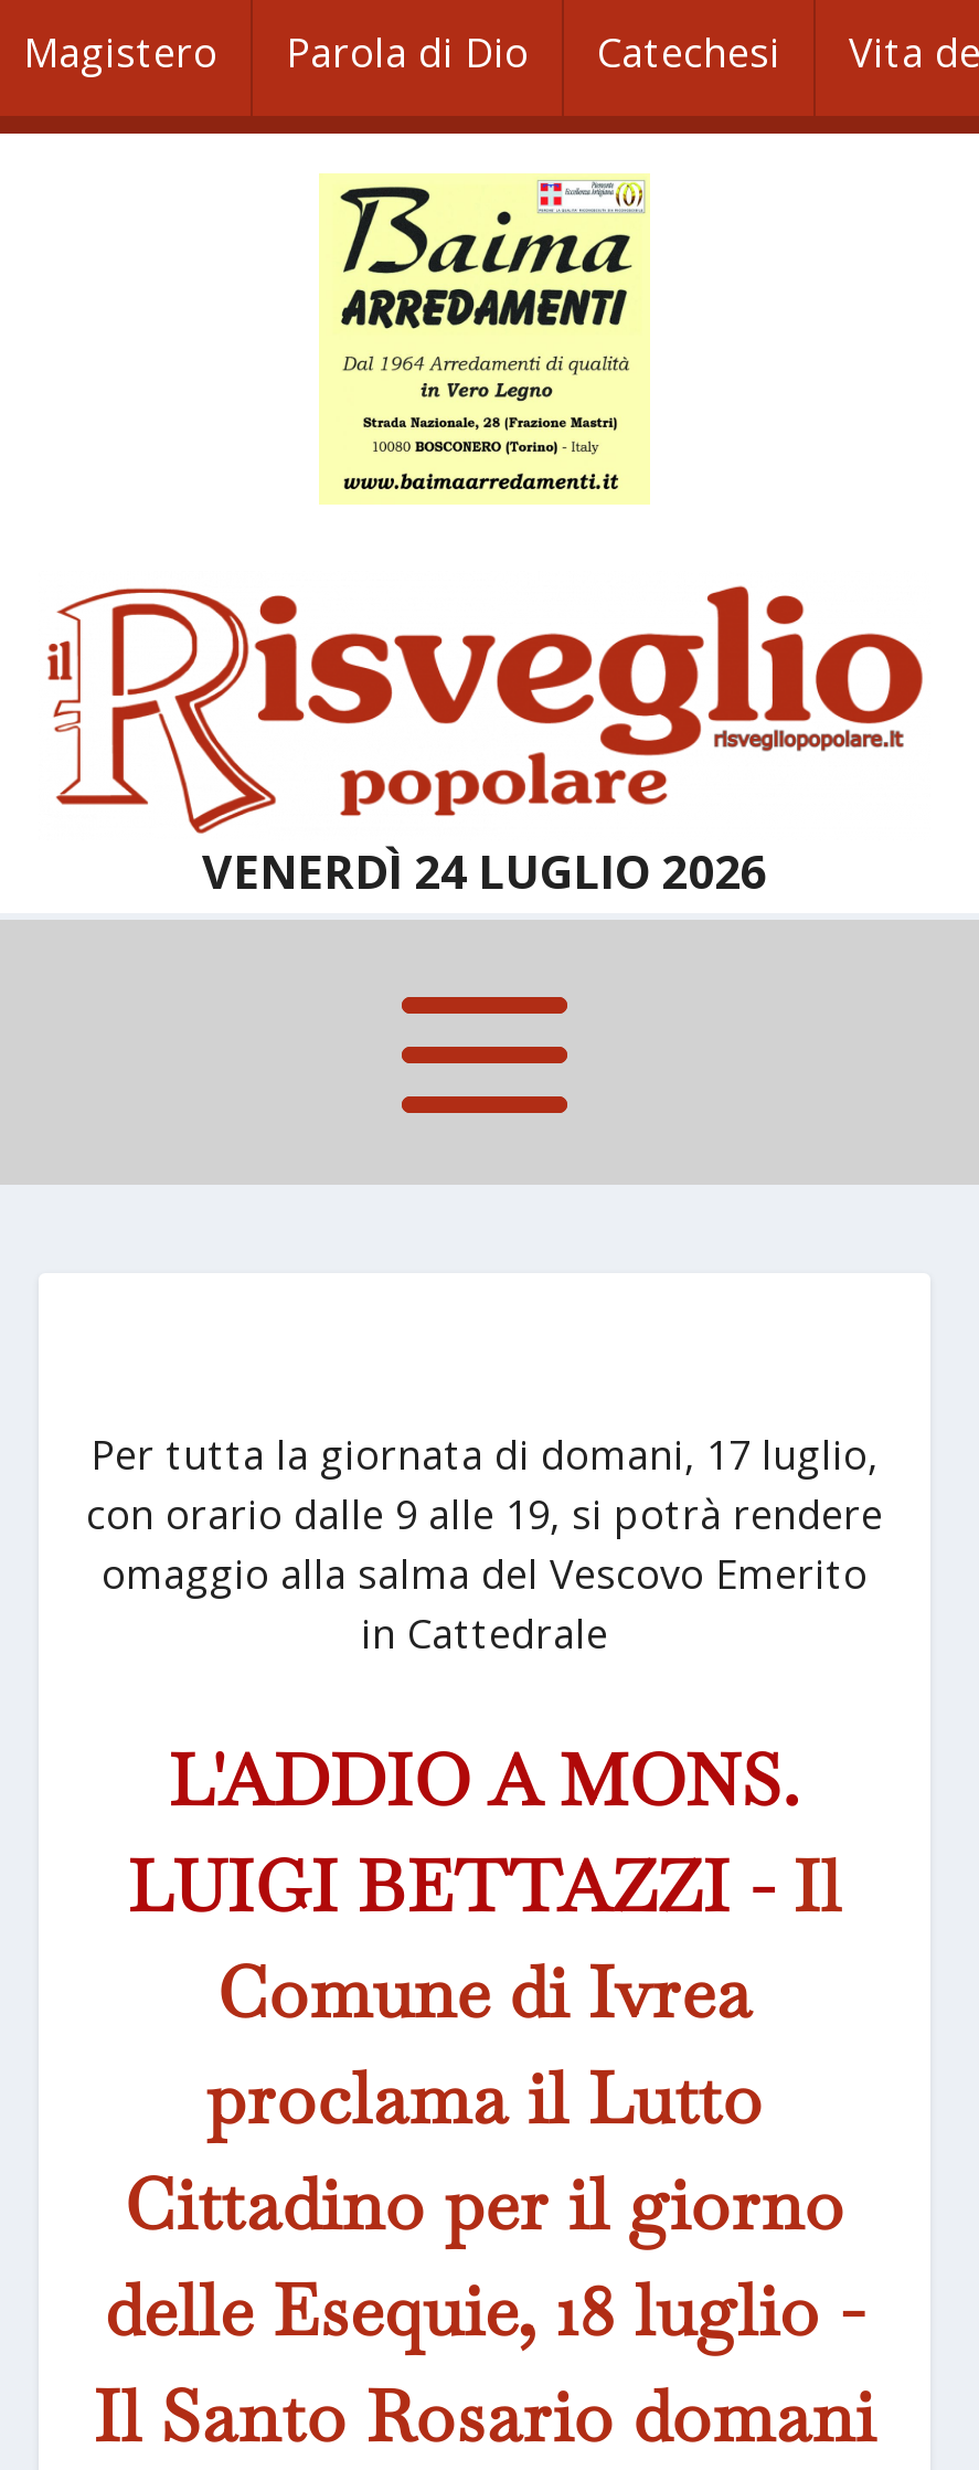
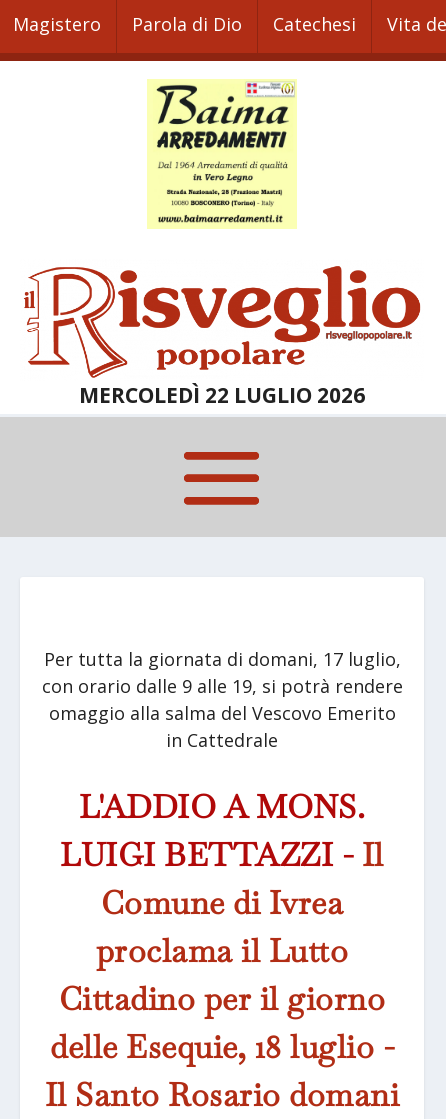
[202,841,767,903] VENERDÌ 24 LUGLIO 2026 -> [79,381,365,409] MERCOLEDÌ 22 LUGLIO 2026

